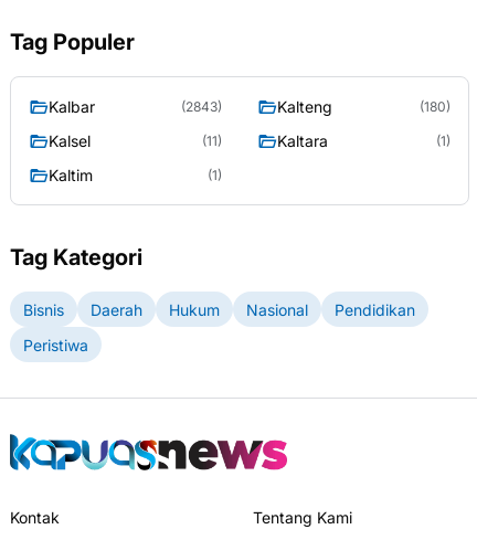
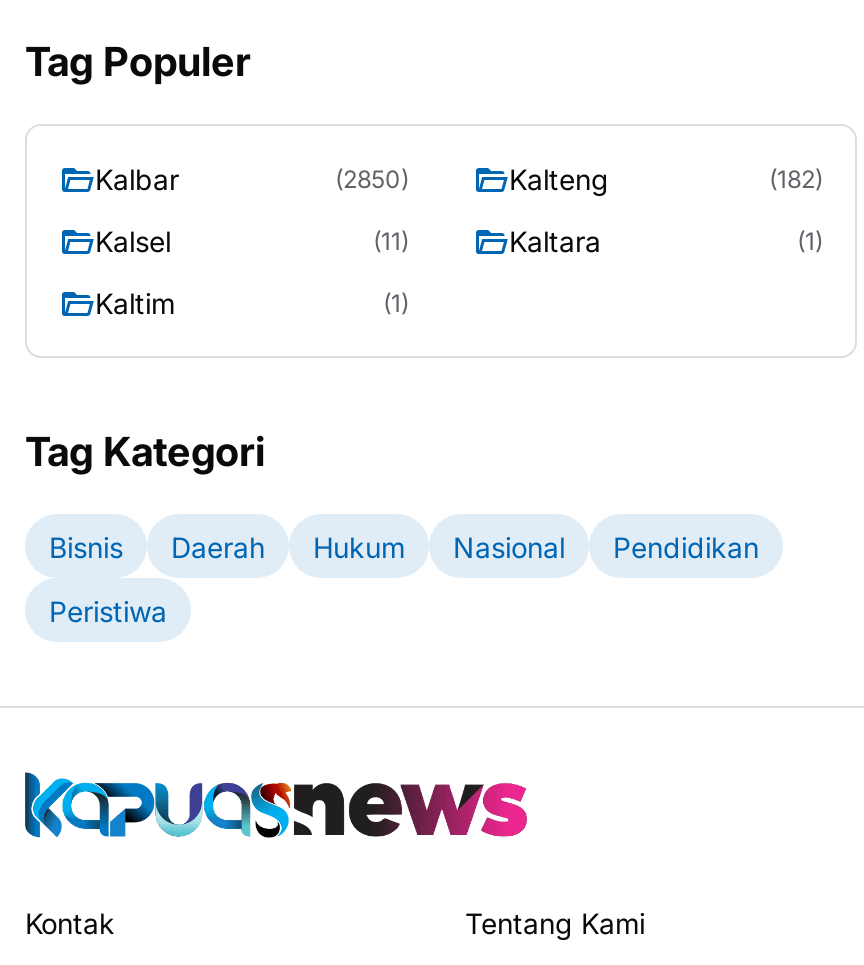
[181,98,222,114] (2843) -> [335,163,409,193] (2850)
[420,98,451,114] (180) -> [769,163,823,193] (182)

